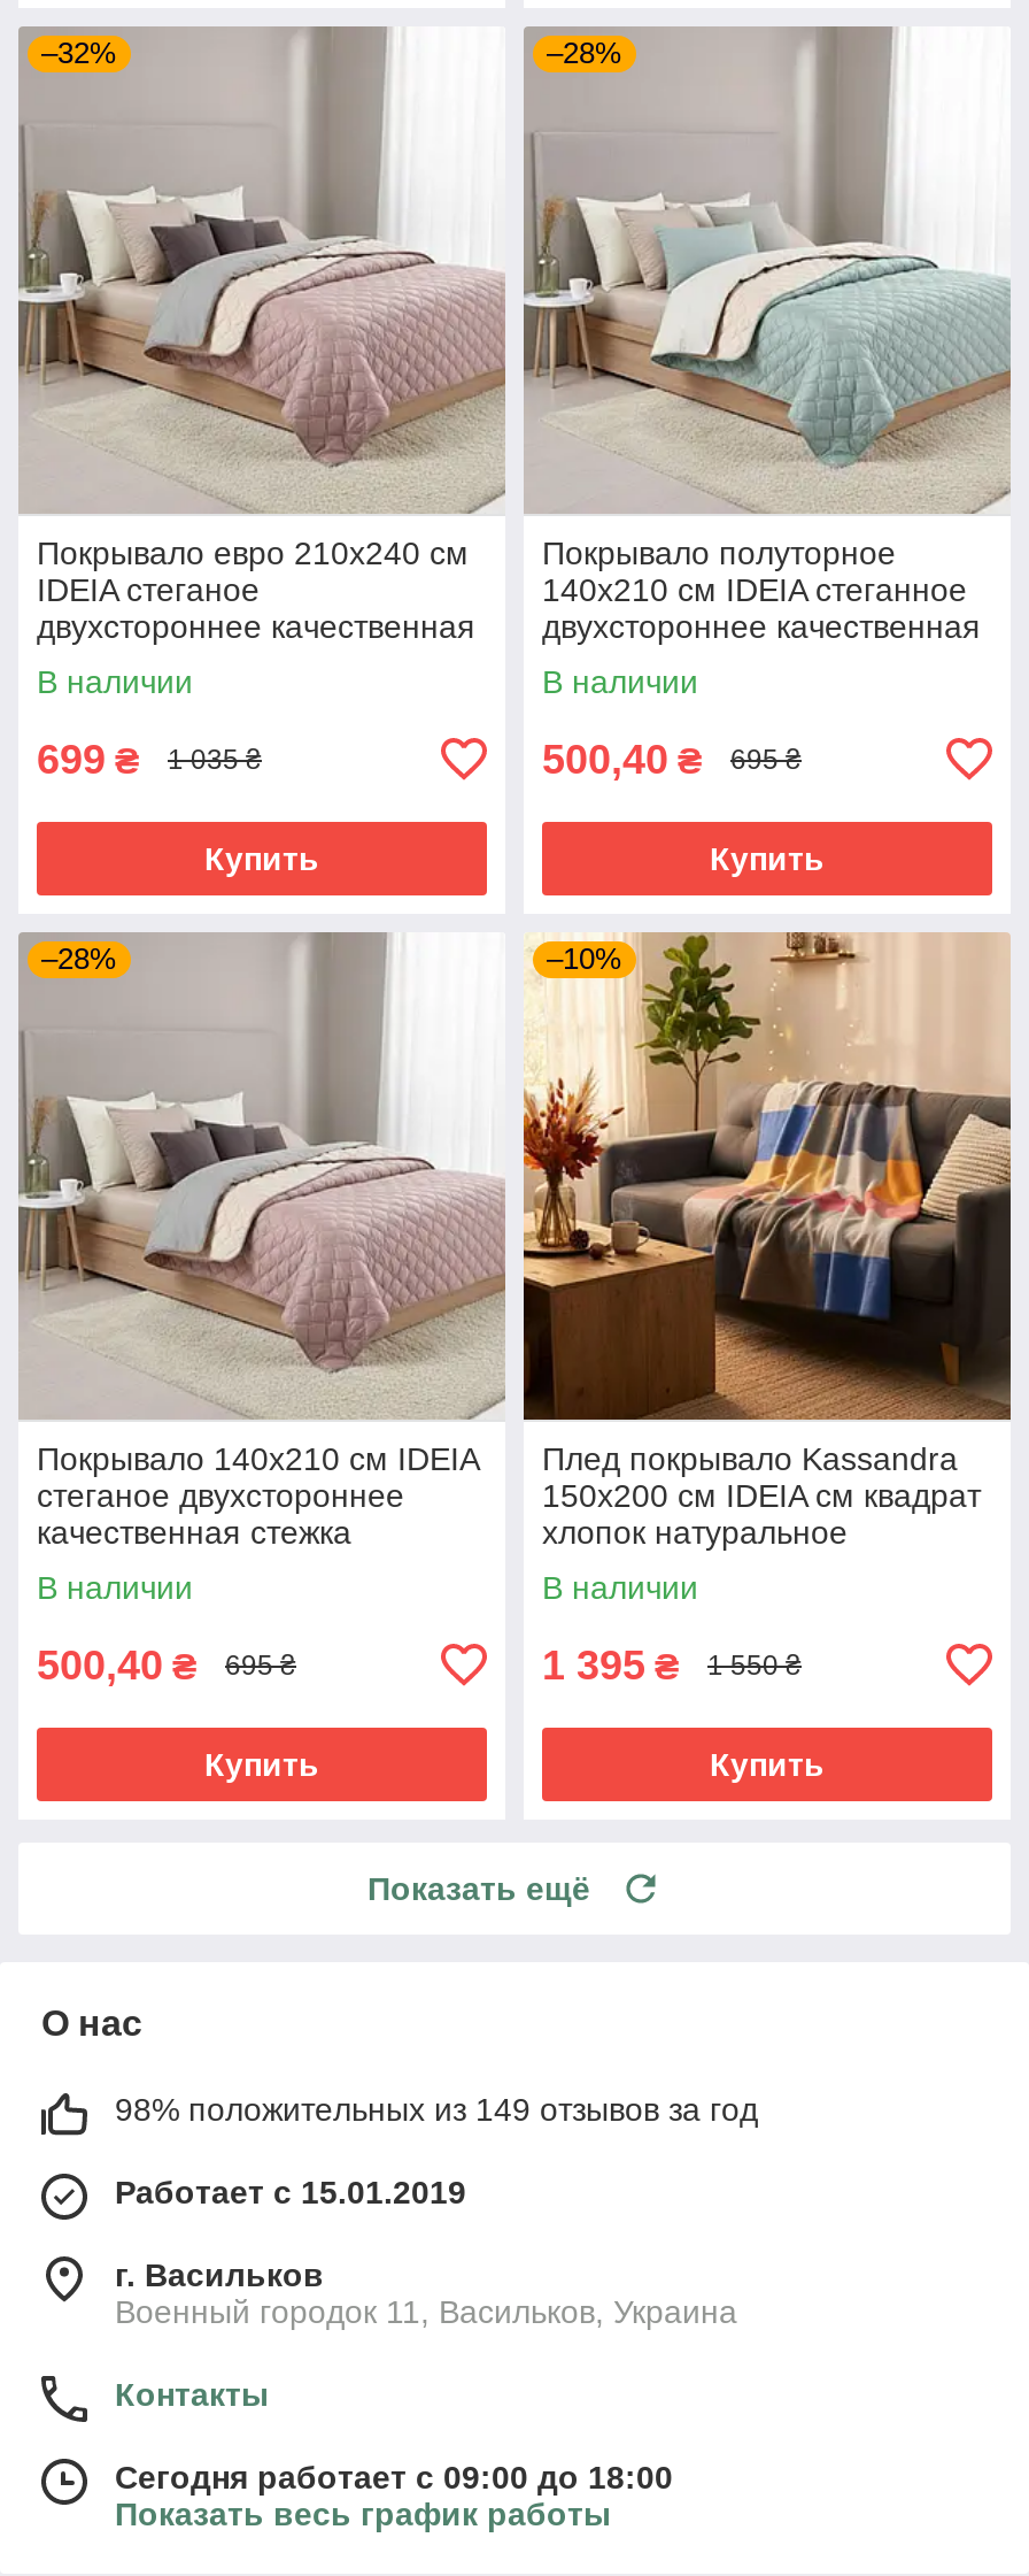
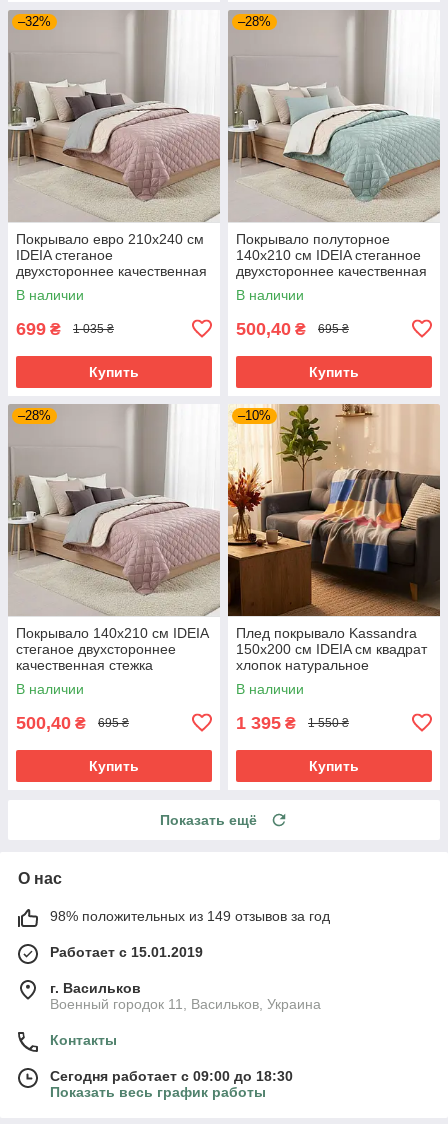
[115,2458,673,2495] Сегодня работает с 09:00 до 18:00 -> [50,1068,293,1084] Сегодня работает с 09:00 до 18:30

